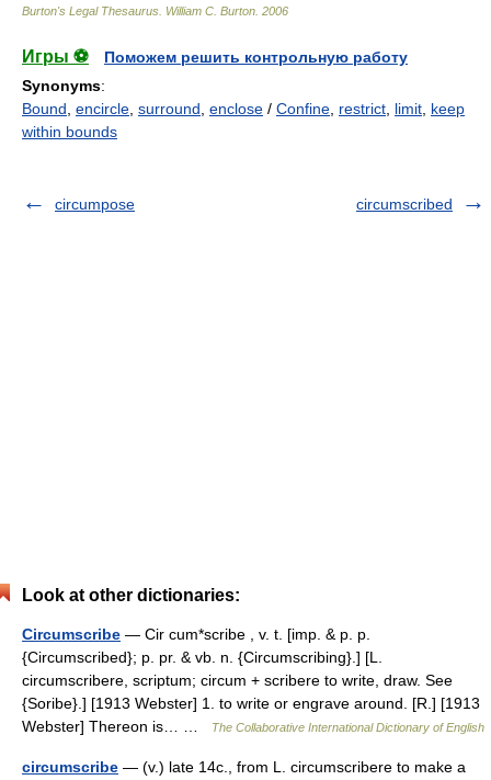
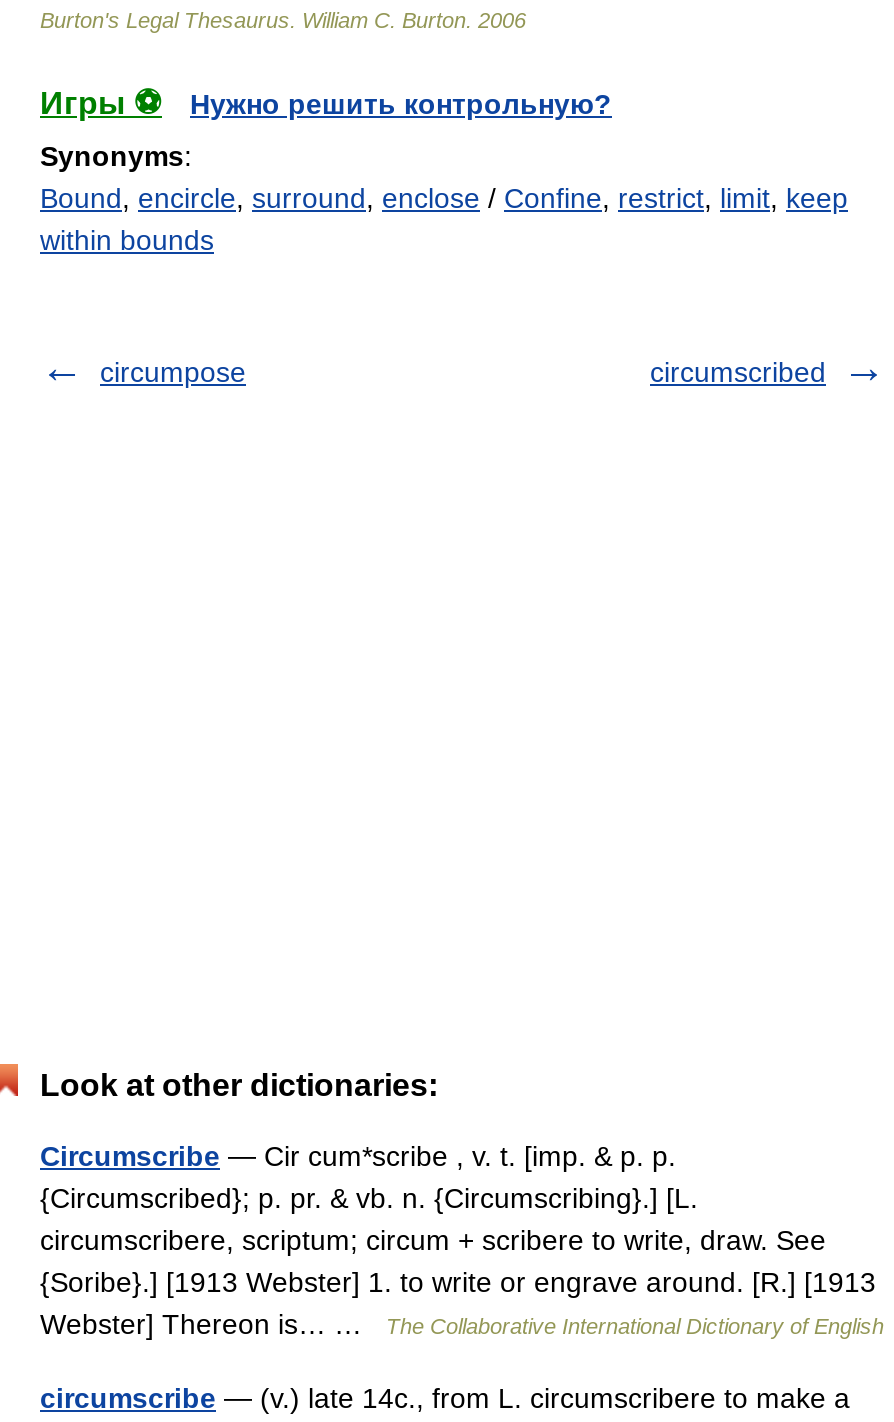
[104,48,408,66] Поможем решить контрольную работу -> [190,88,612,120] Нужно решить контрольную?

